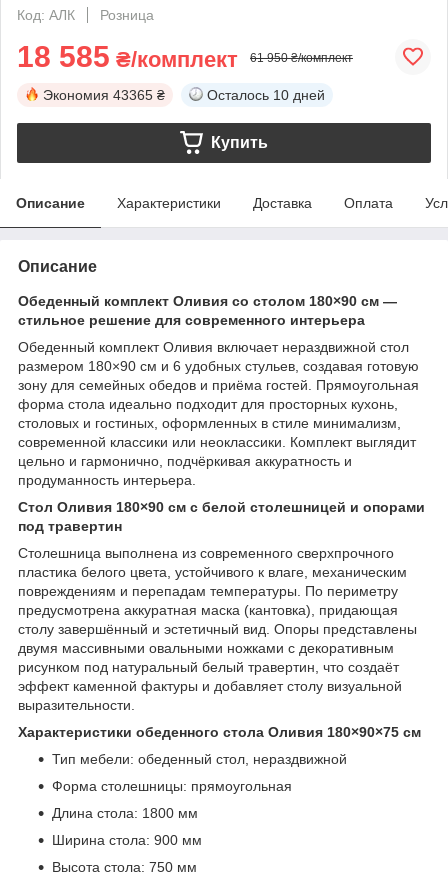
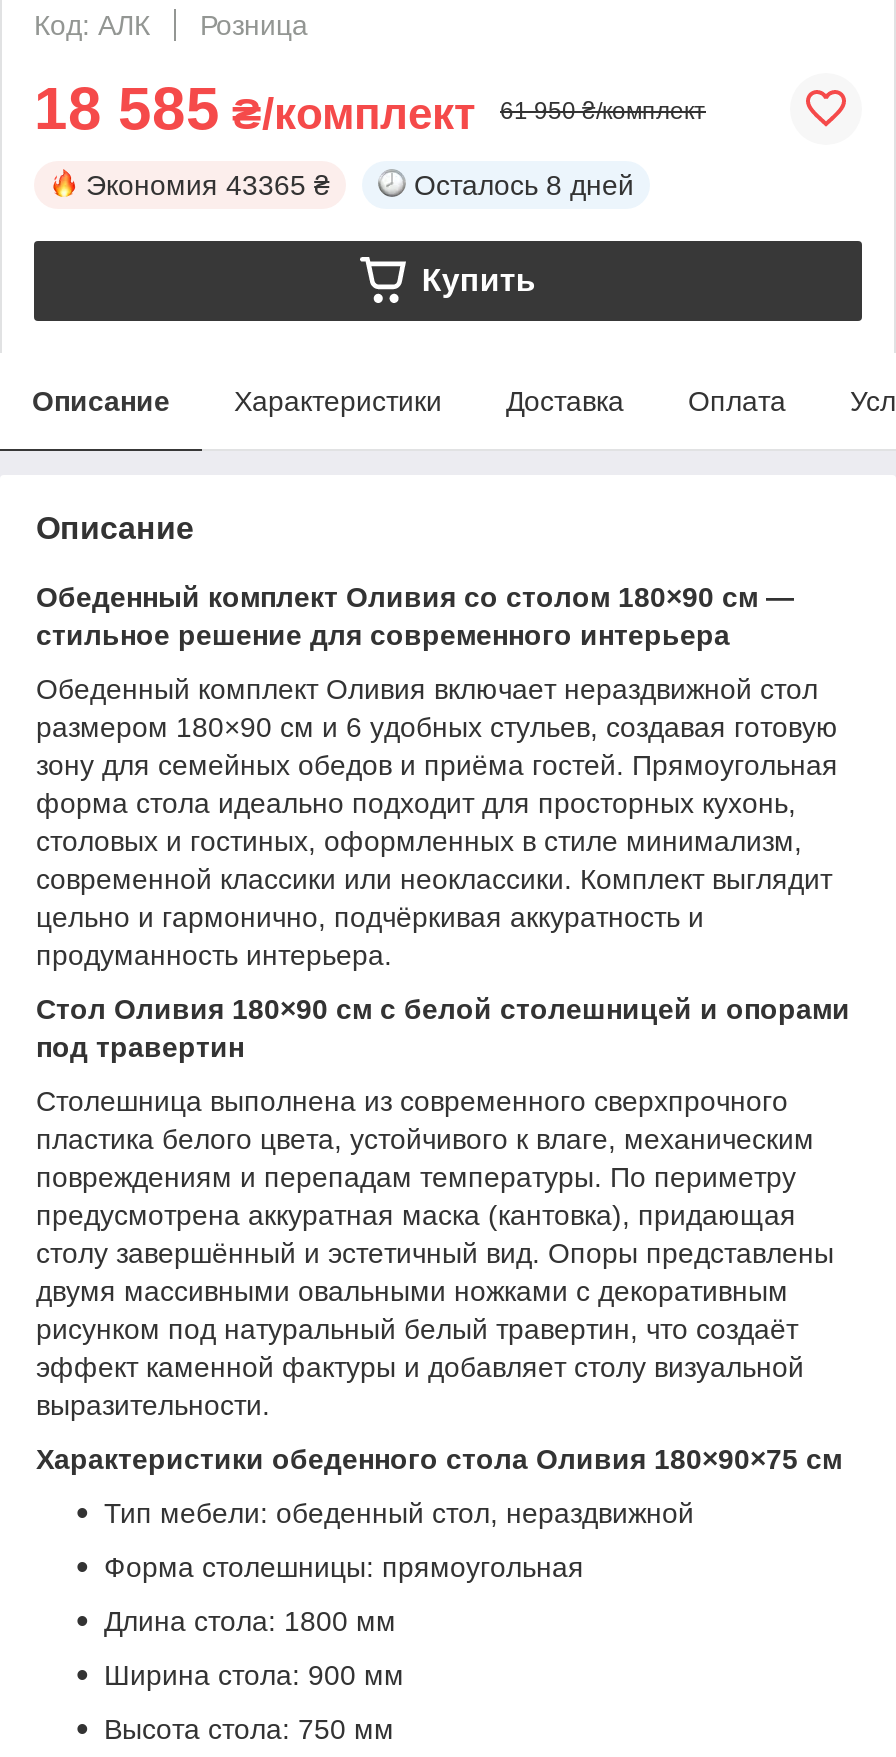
[207,87,325,103] Осталось 10 дней -> [414,169,634,201] Осталось 8 дней

